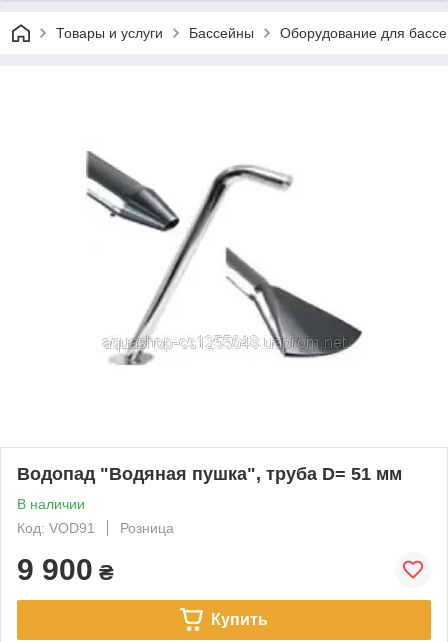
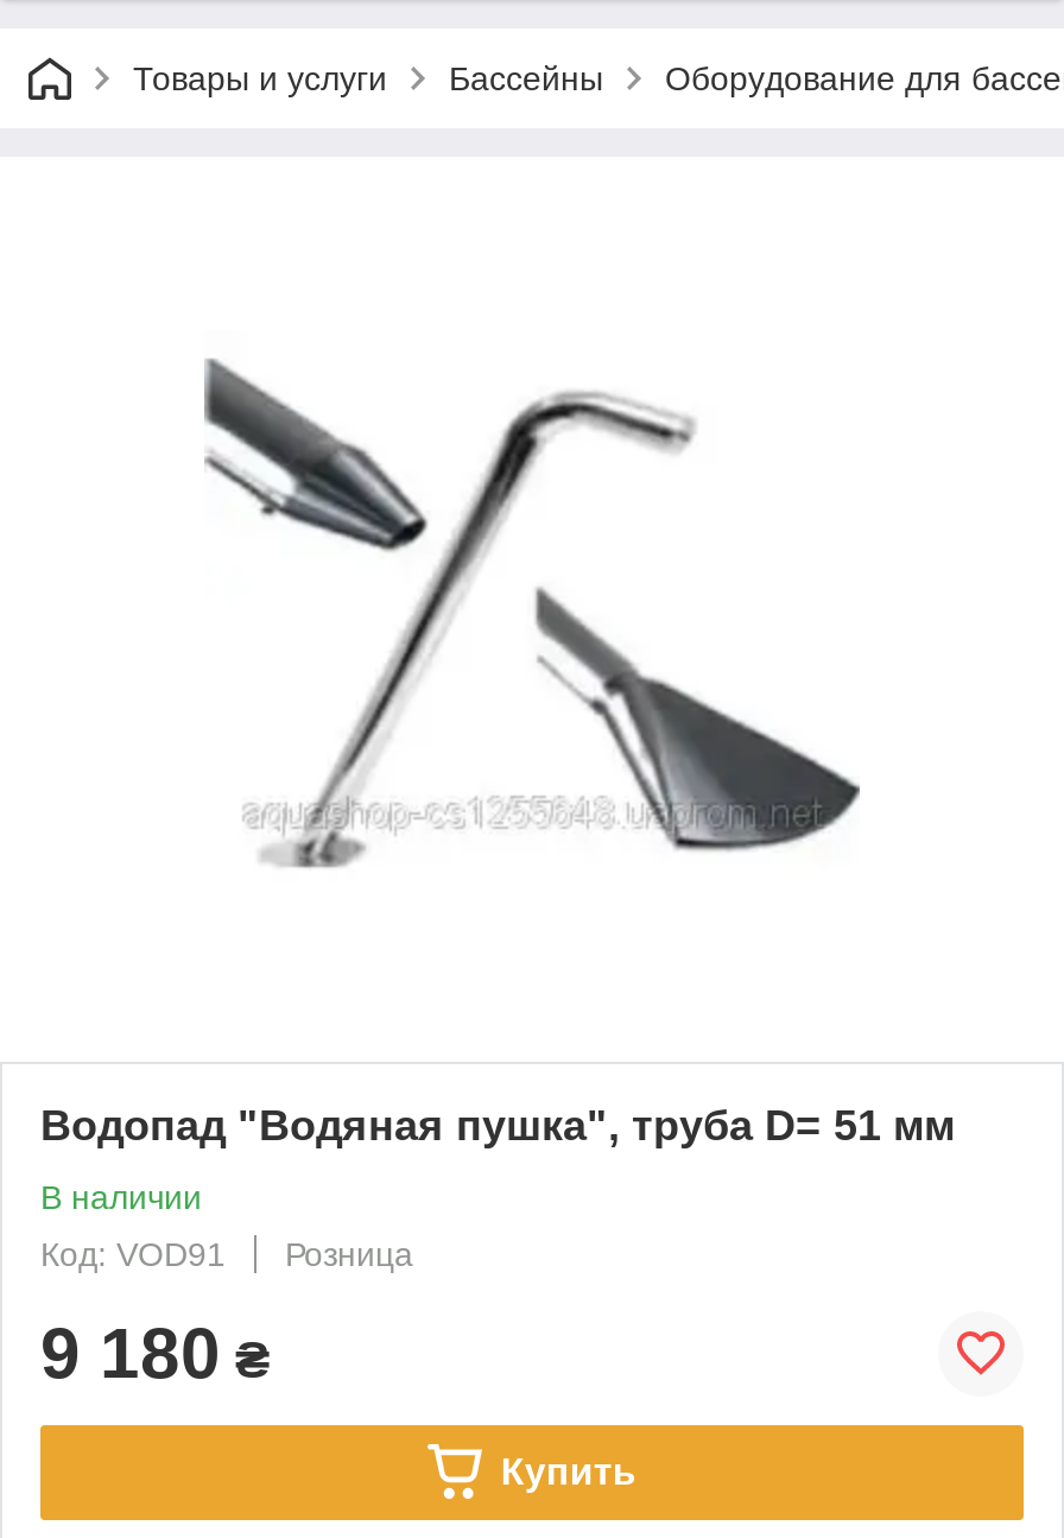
[17,553,114,586] 9 900 ₴ -> [40,1313,271,1391] 9 180 ₴

